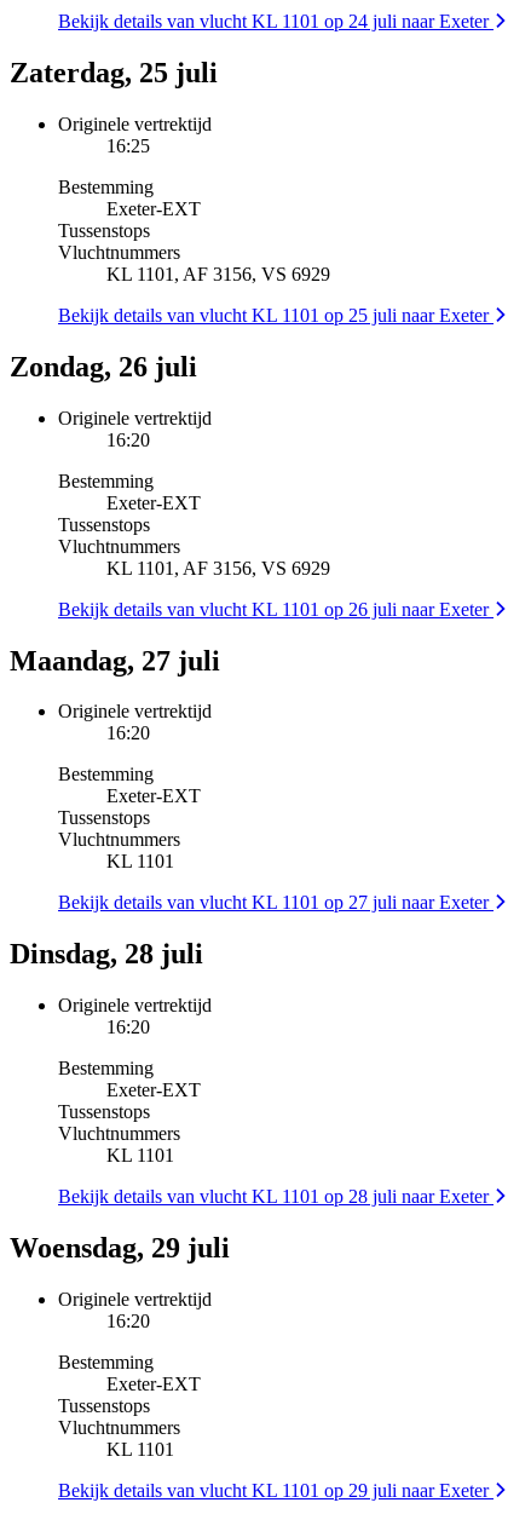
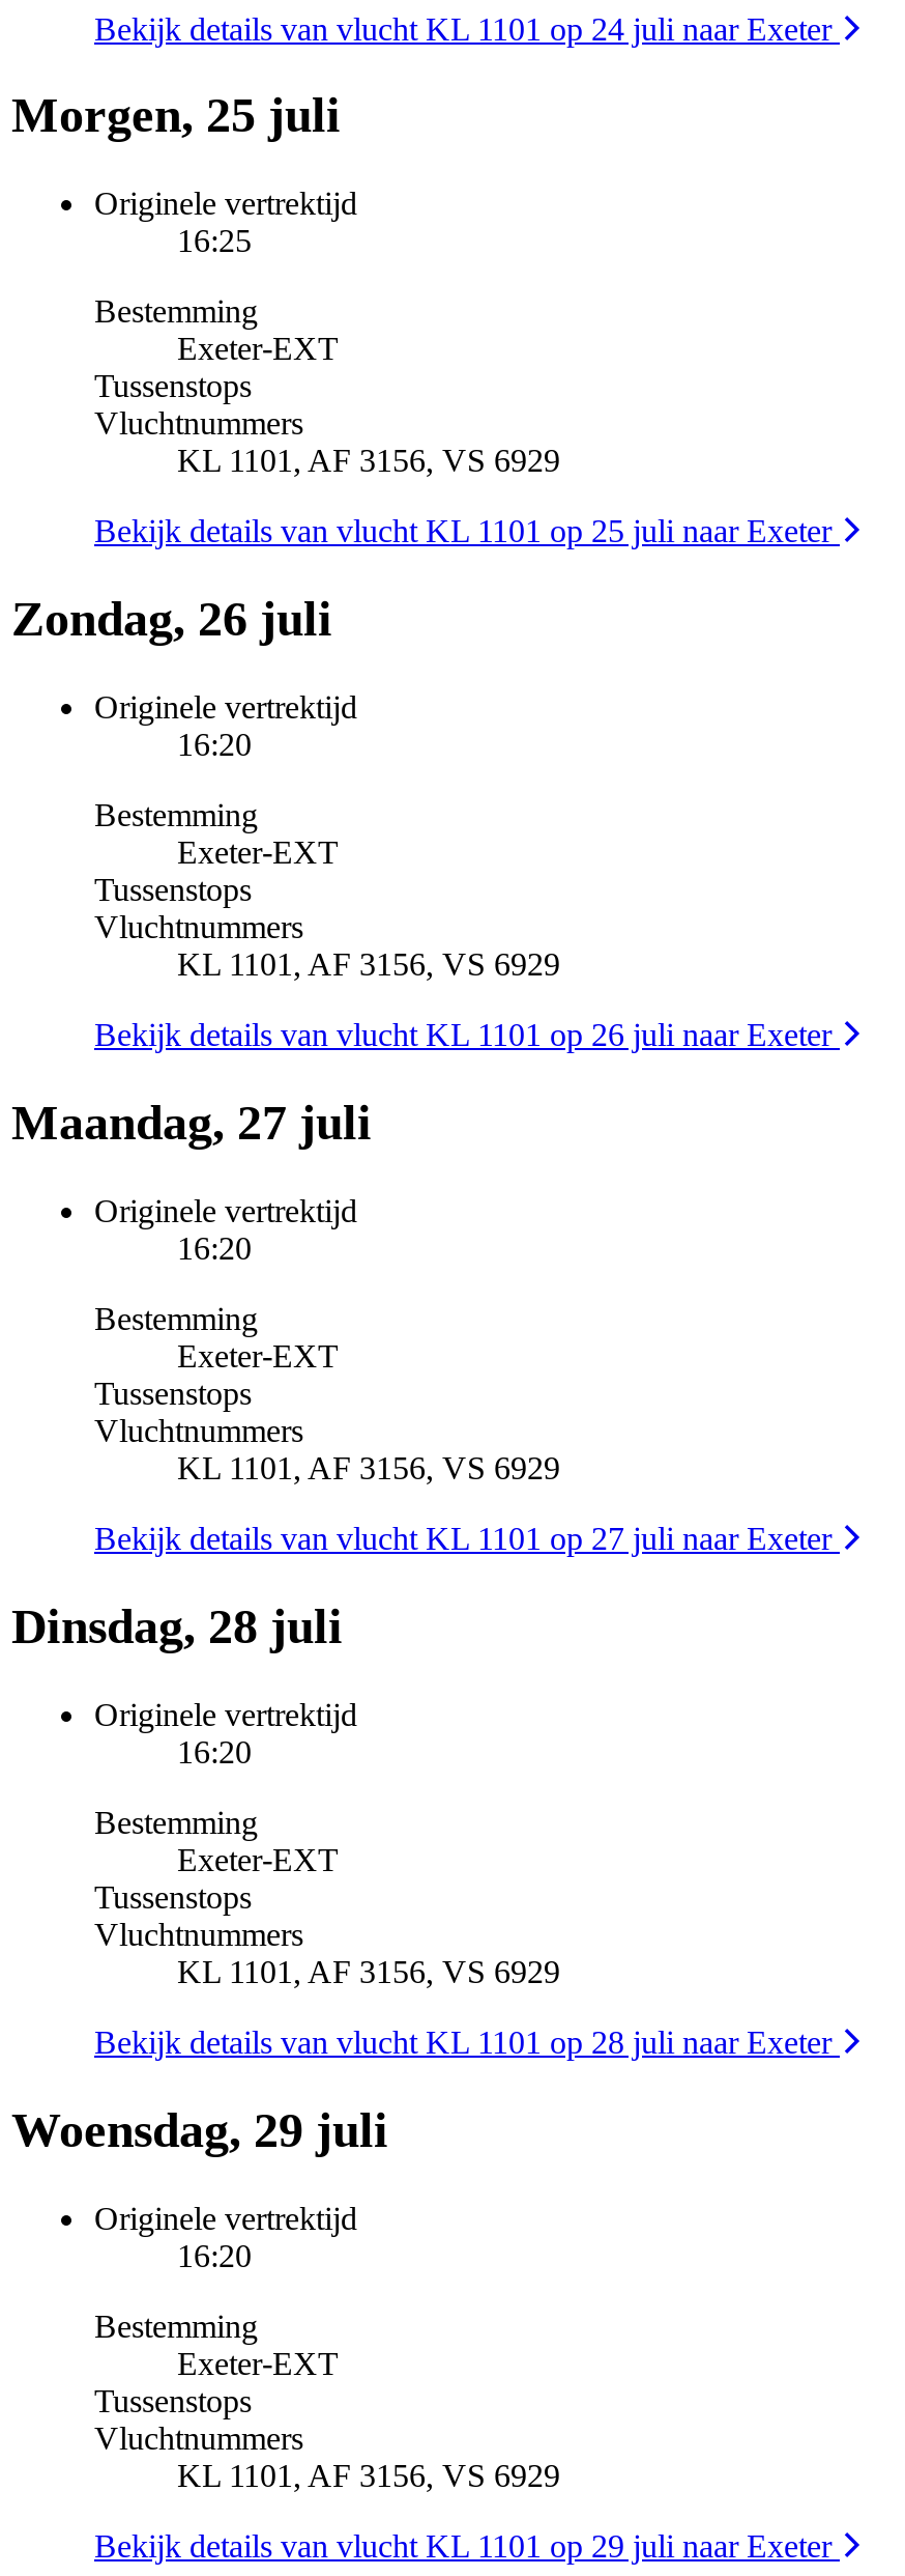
[10,57,218,88] Zaterdag, 25 juli -> [11,89,341,143] Morgen, 25 juli
[106,851,174,872] KL 1101 -> [177,1450,560,1485] KL 1101, AF 3156, VS 6929
[106,1145,174,1166] KL 1101 -> [177,1953,560,1989] KL 1101, AF 3156, VS 6929
[106,1439,174,1460] KL 1101 -> [177,2457,560,2492] KL 1101, AF 3156, VS 6929

